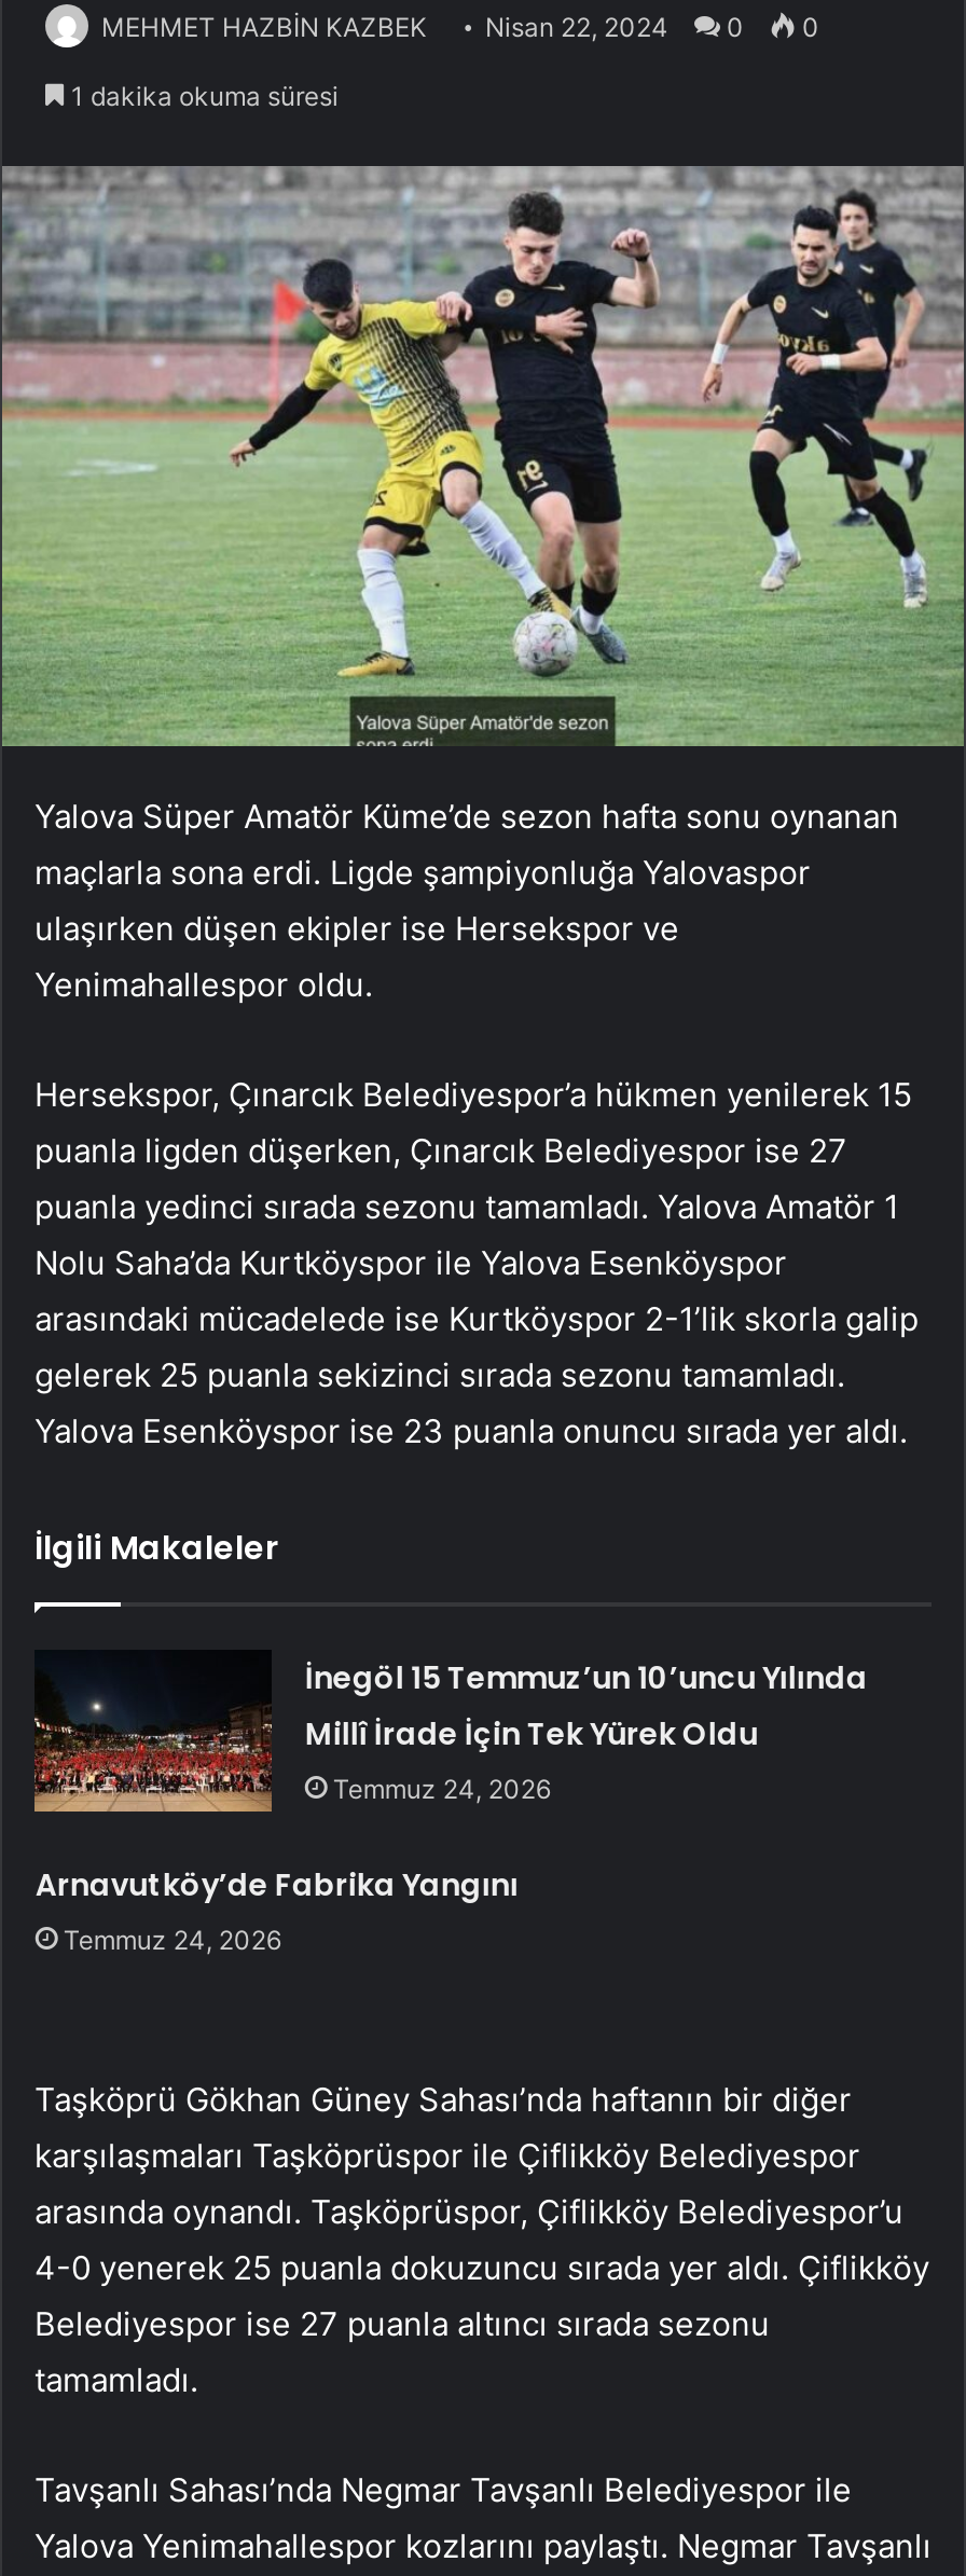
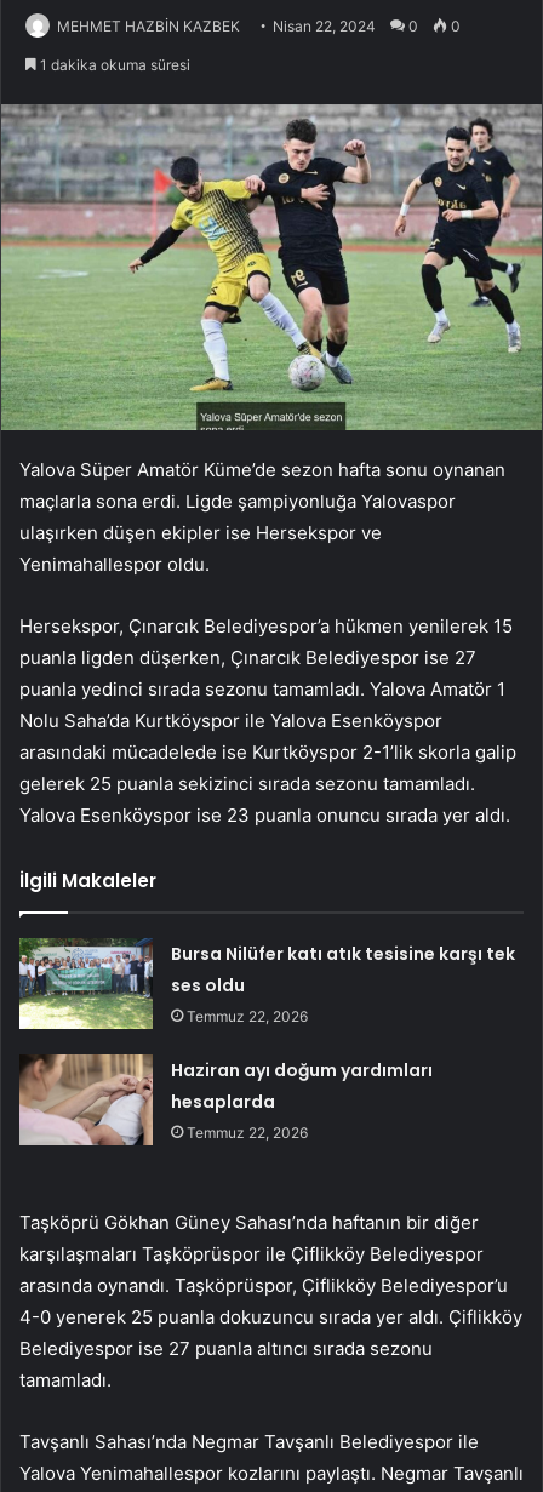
[32,1650,867,1814] [image] | İnegöl 15 Temmuz’un 10’uncu Yılında | Millî İrade İçin Tek Yürek Oldu | Temmuz 24, 2026 -> [18,937,515,1030] [image] | Bursa Nilüfer katı atık tesisine karşı tek | ses oldu | Temmuz 22, 2026
[35,1863,518,1956] Arnavutköy’de Fabrika Yangını | Temmuz 24, 2026 -> [171,1058,433,1142] Haziran ayı doğum yardımları | hesaplarda | Temmuz 22, 2026

